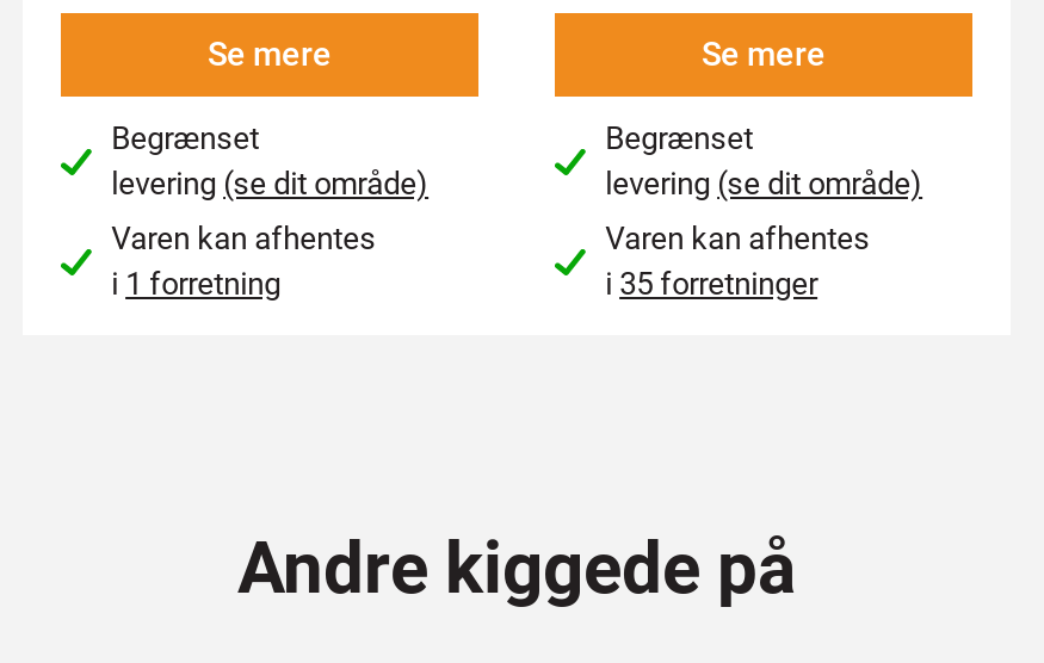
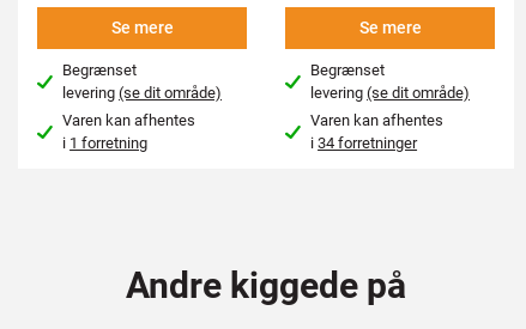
[605,266,818,302] i 35 forretninger -> [310,134,417,152] i 34 forretninger

